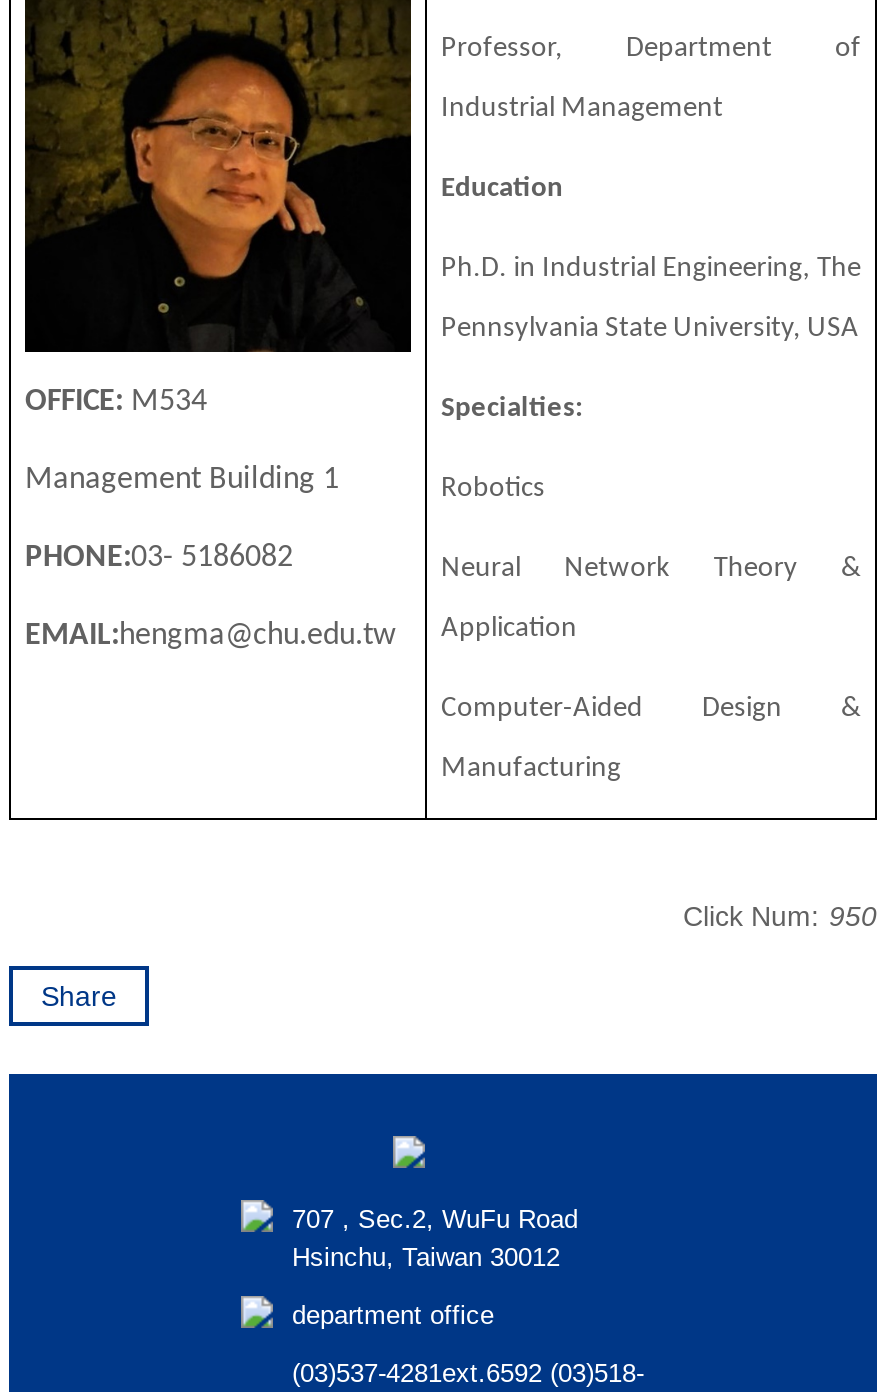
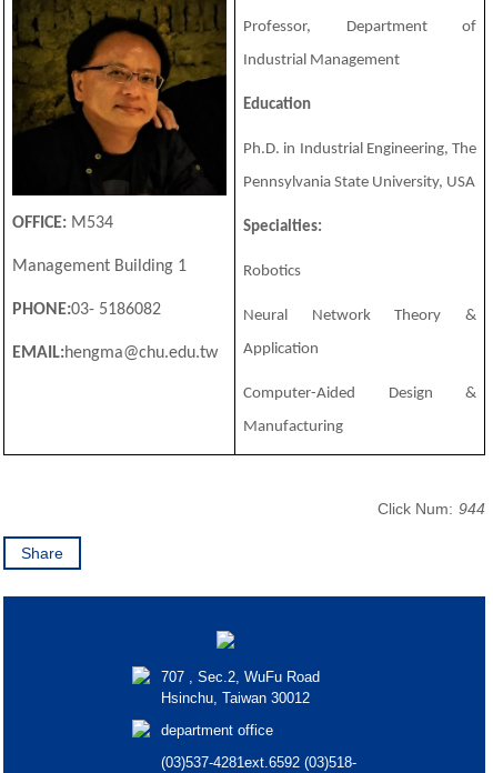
[683,900,877,932] Click Num: 950 -> [378,500,485,518] Click Num: 944

